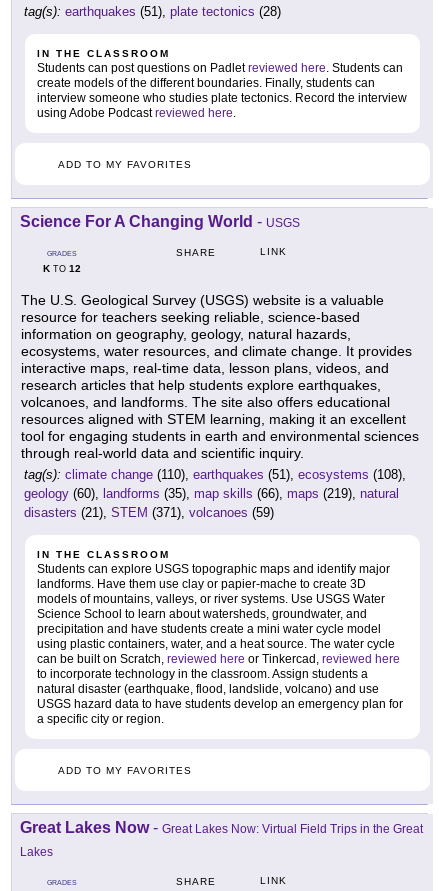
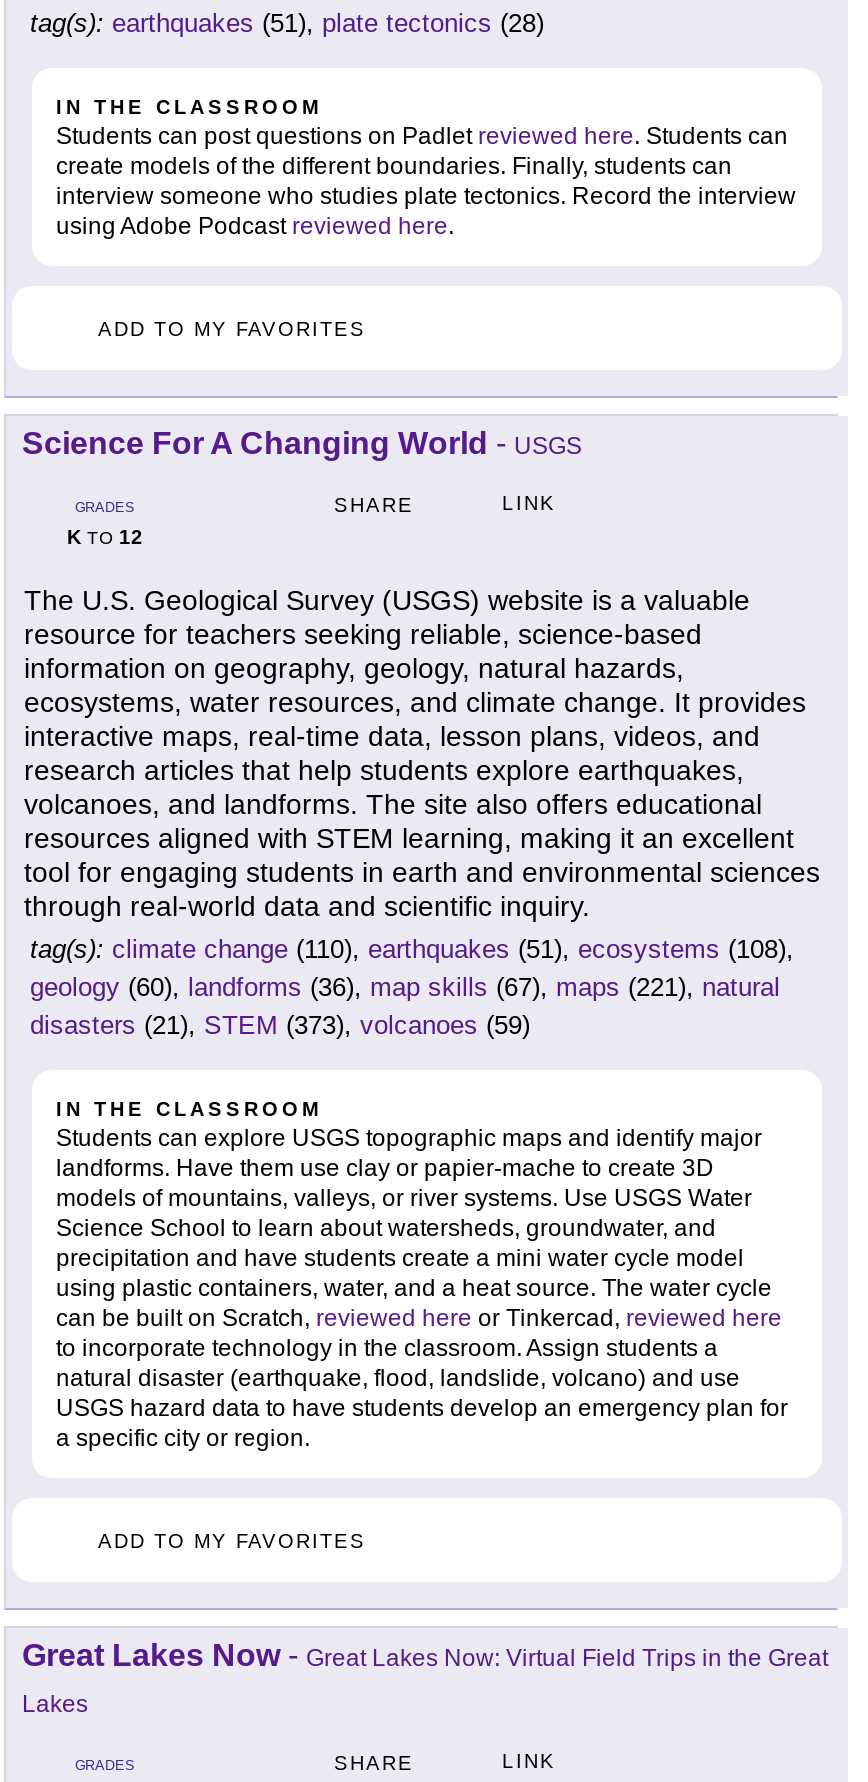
[24,486,399,501] geology (60), landforms (35), map skills (66), maps (219), natural -> [30,973,780,1003] geology (60), landforms (36), map skills (67), maps (221), natural
[24,505,274,520] disasters (21), STEM (371), volcanoes (59) -> [30,1011,530,1041] disasters (21), STEM (373), volcanoes (59)

